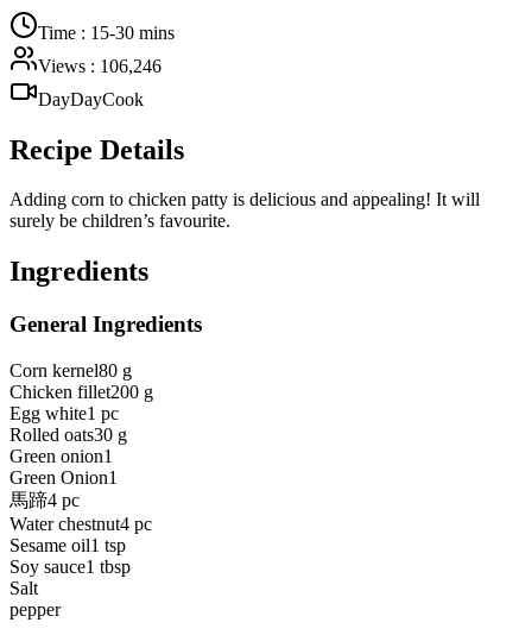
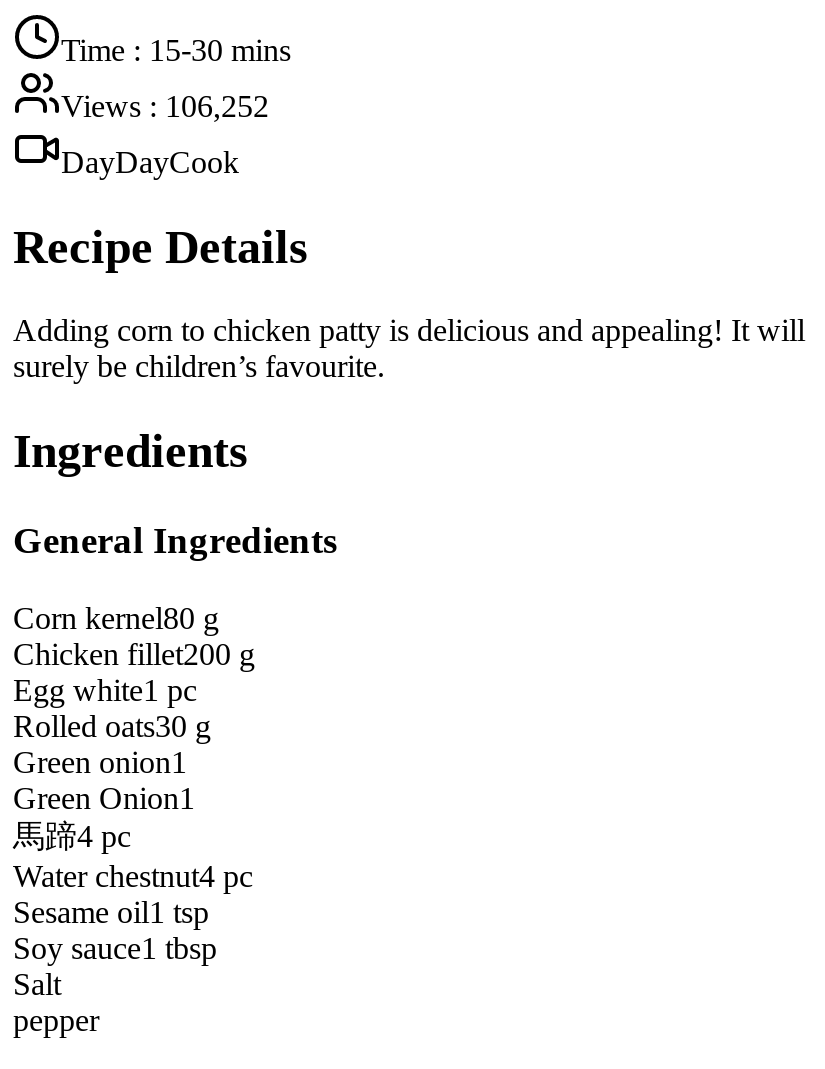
[38,56,162,76] Views: 106,246 -> [61,88,269,122] Views: 106,252

